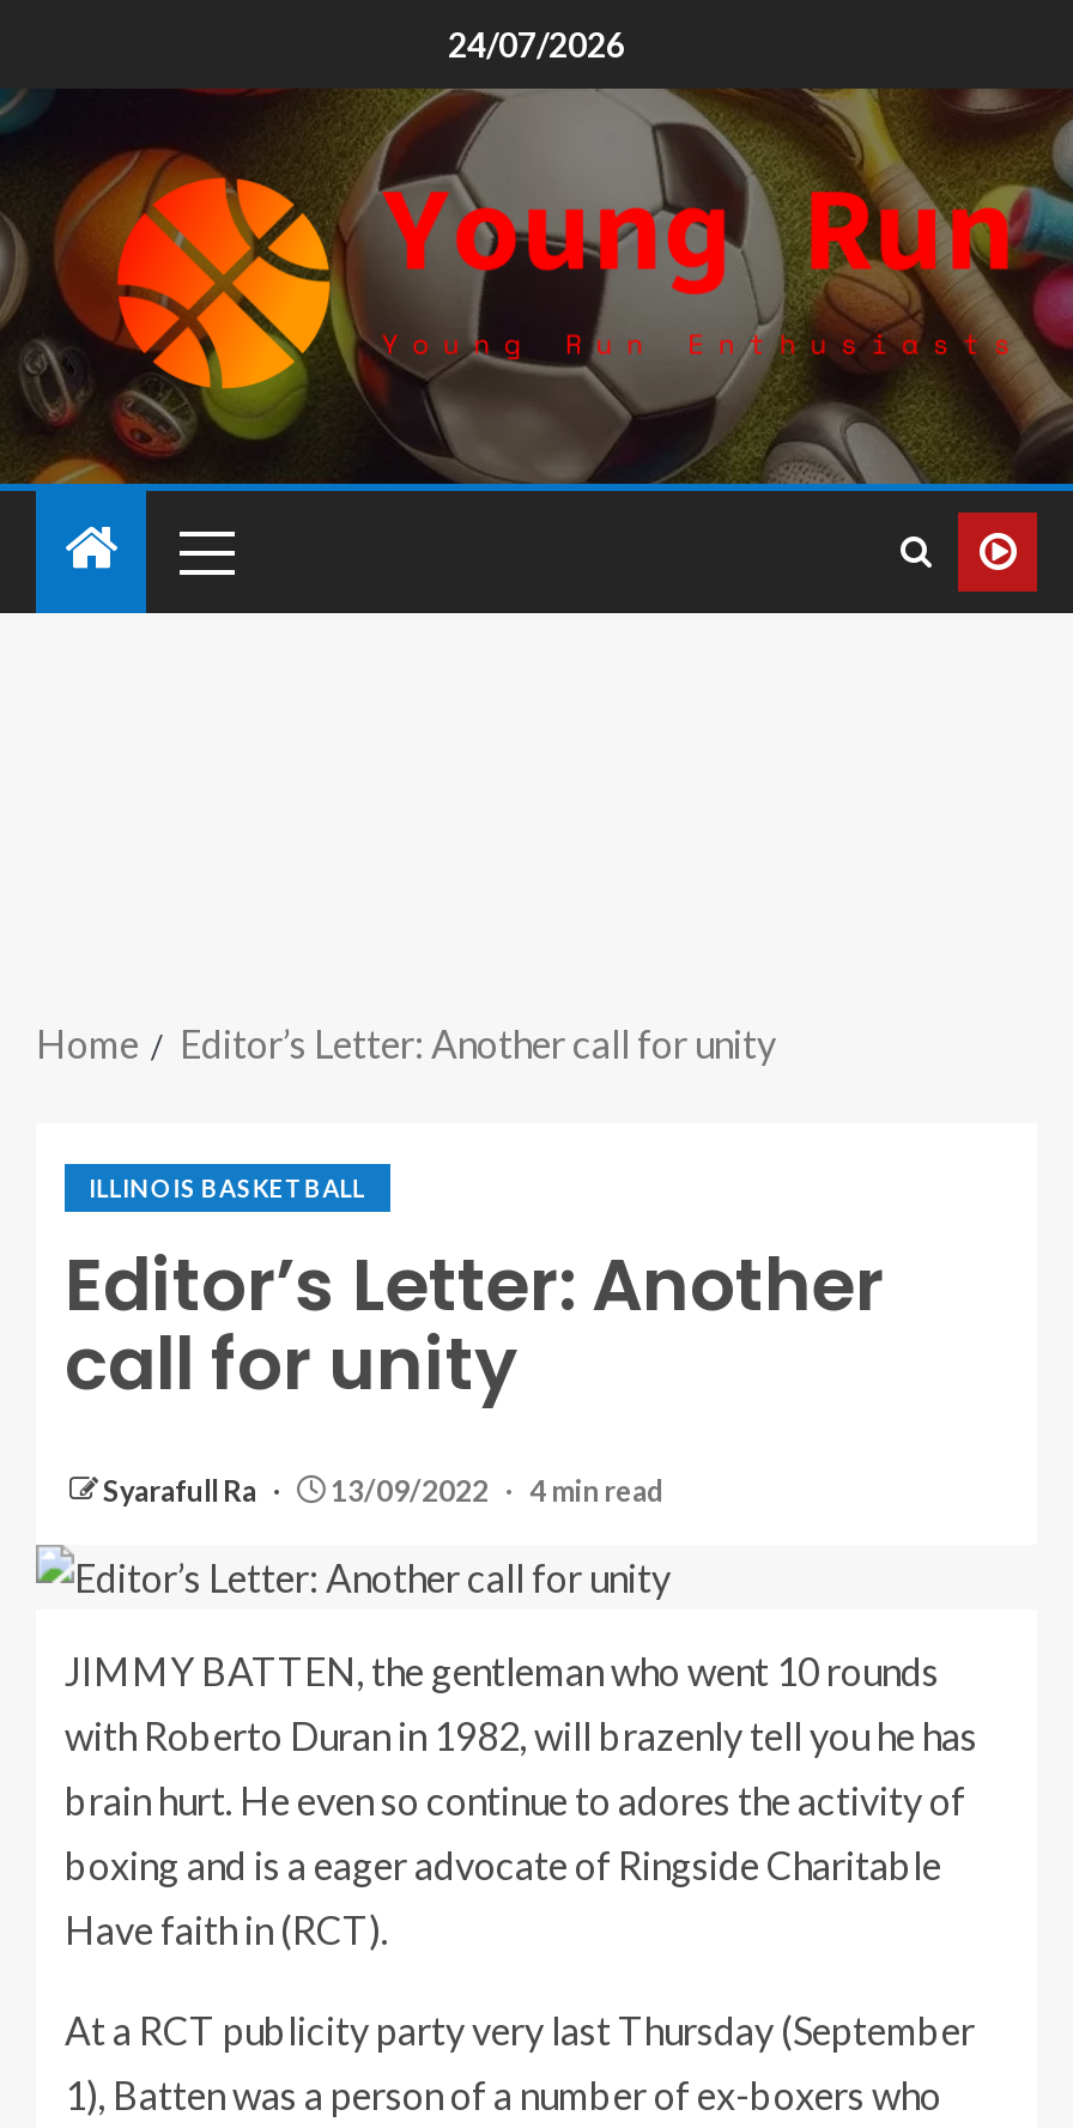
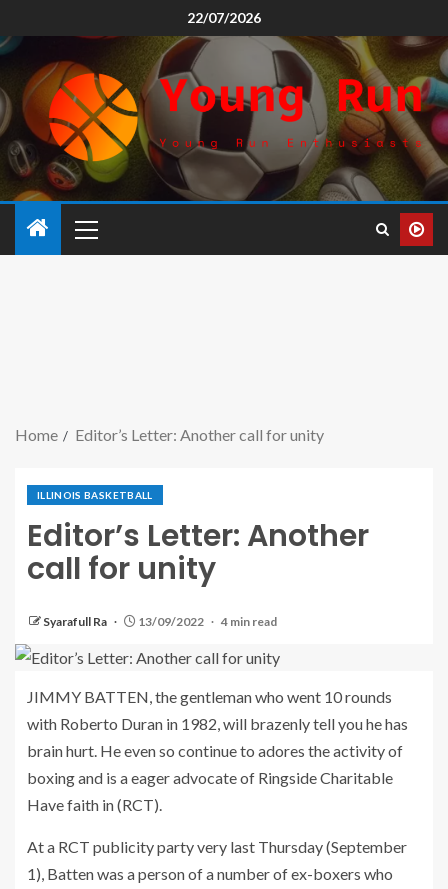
[448,24,625,65] 24/07/2026 -> [187,9,261,26] 22/07/2026

